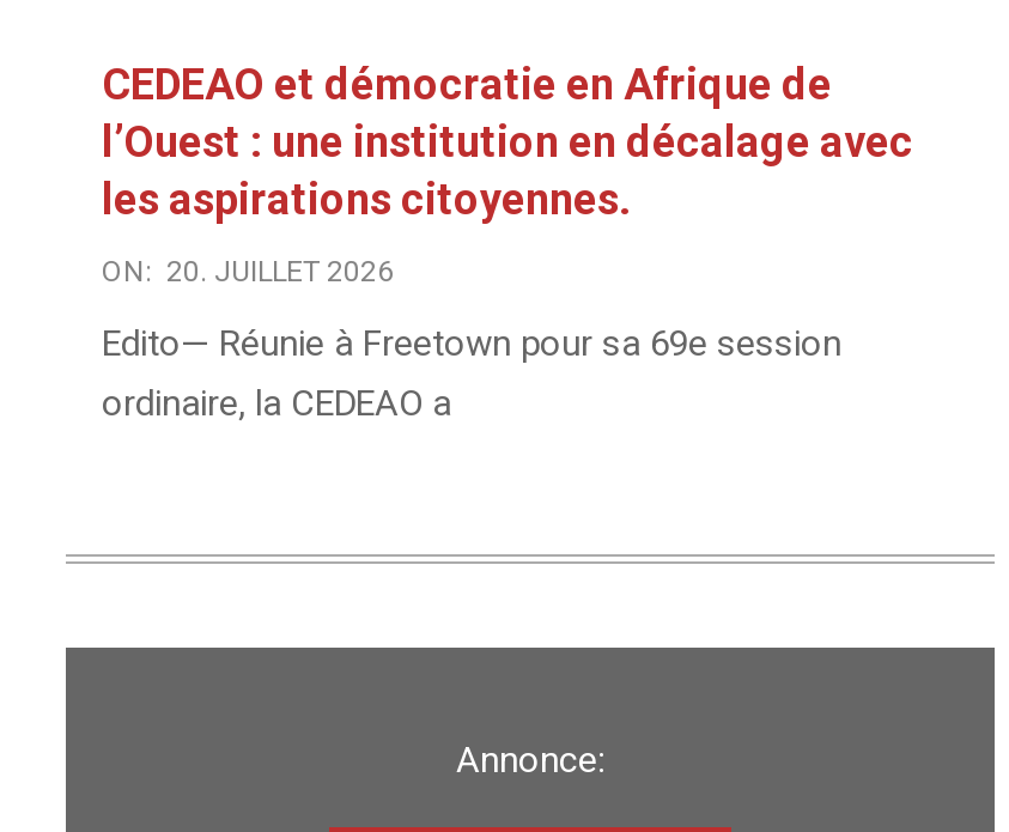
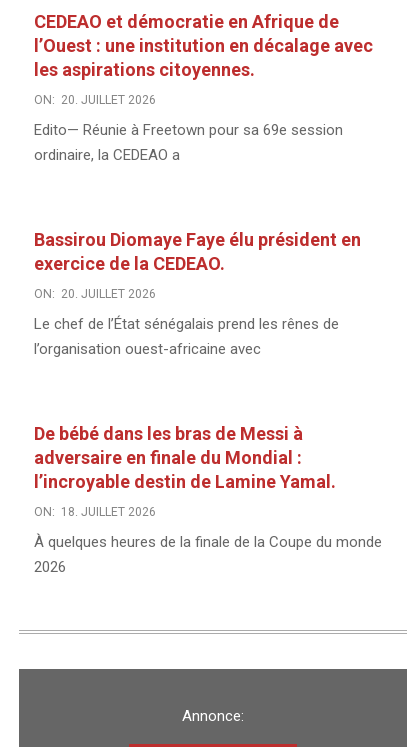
none -> [34,229,361,358] Bassirou Diomaye Faye élu président en | exercice de la CEDEAO. | ON: 20. JUILLET 2026 | Le chef de l’État sénégalais prend les rênes de | l’organisation ouest-africaine avec
none -> [34,423,382,576] De bébé dans les bras de Messi à | adversaire en finale du Mondial : | l’incroyable destin de Lamine Yamal. | ON: 18. JUILLET 2026 | À quelques heures de la finale de la Coupe du monde | 2026

